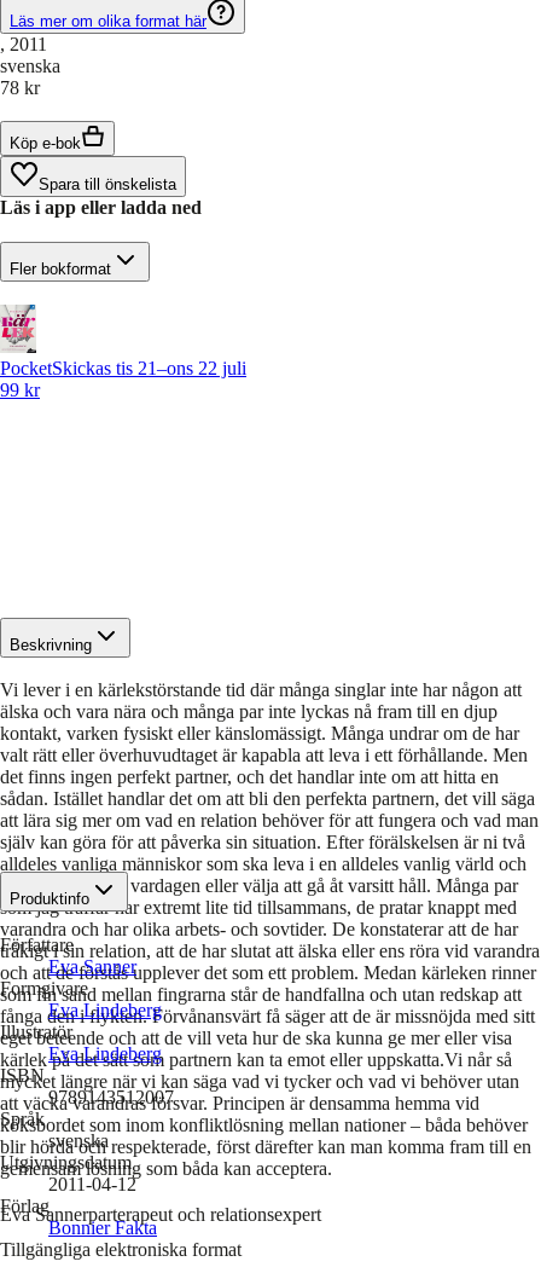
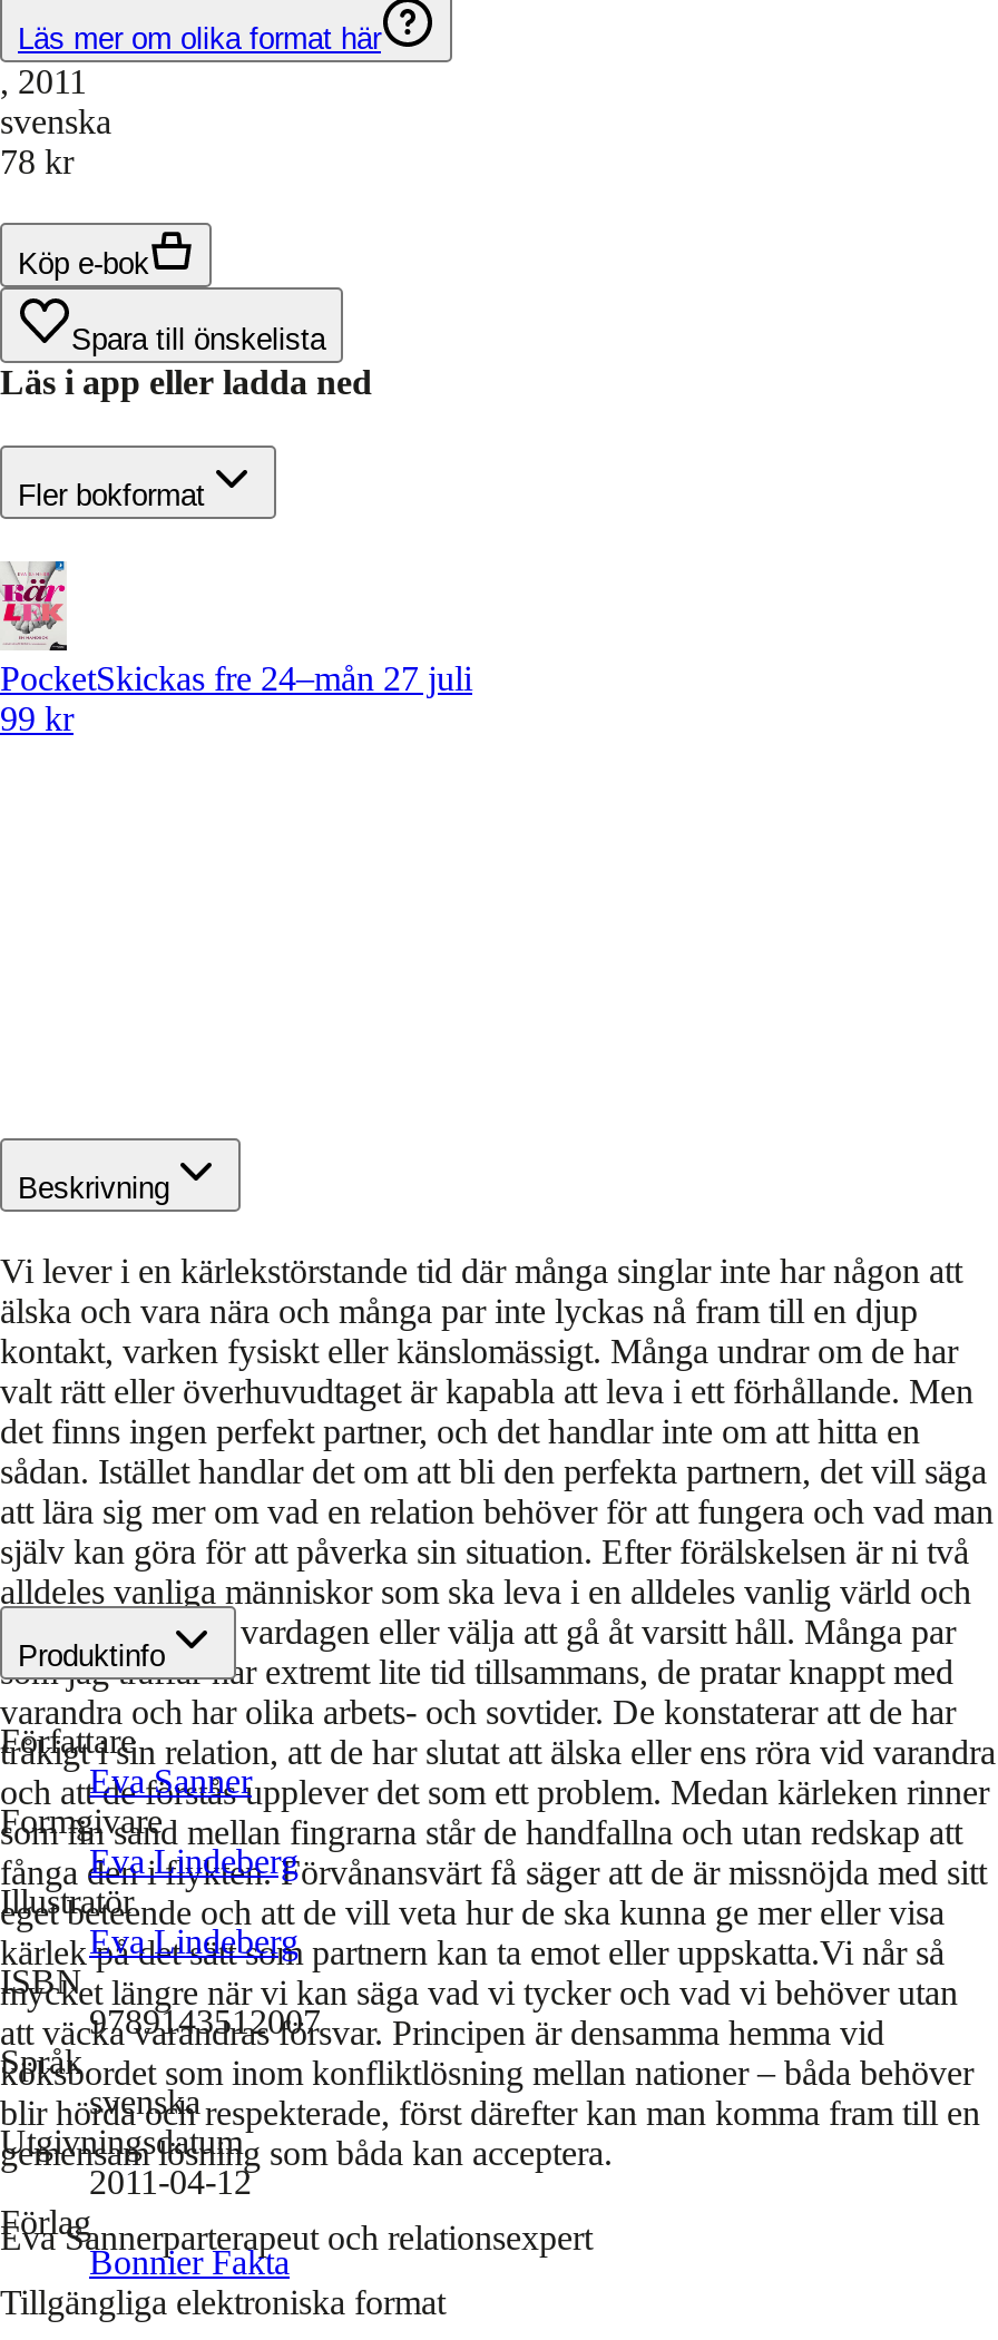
[0,358,246,378] PocketSkickas tis 21–ons 22 juli -> [0,659,472,697] PocketSkickas fre 24–mån 27 juli

